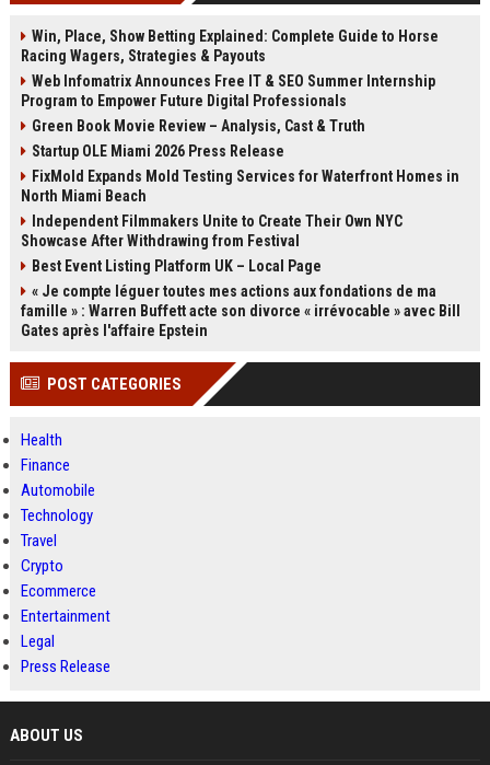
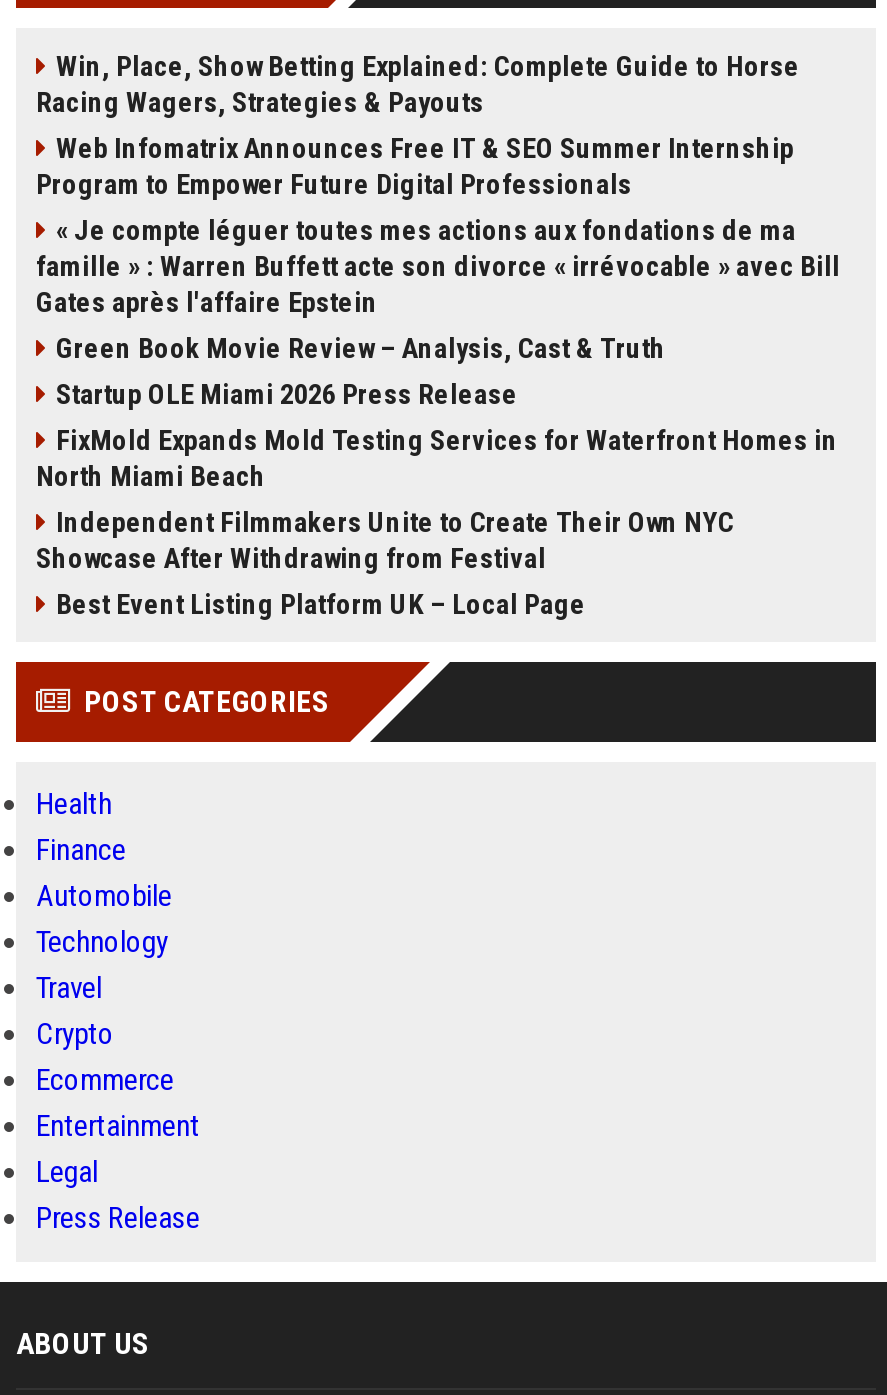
moved [21,117,459,275] -> [36,332,838,620]: Green Book Movie Review – Analysis, Cast & Truth | Startup OLE Miami 2026 Press Release | FixMold Expands Mold Testing Services for Waterfront Homes in | North Miami Beach | Independent Filmmakers Unite to Create Their Own NYC | Showcase After Withdrawing from Festival | Best Event Listing Platform UK – Local Page
moved [21,282,460,339] -> [36,214,840,318]: « Je compte léguer toutes mes actions aux fondations de ma | famille » : Warren Buffett acte son divorce « irrévocable » avec Bill | Gates après l'affaire Epstein

